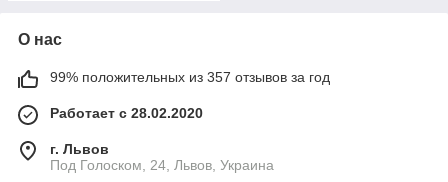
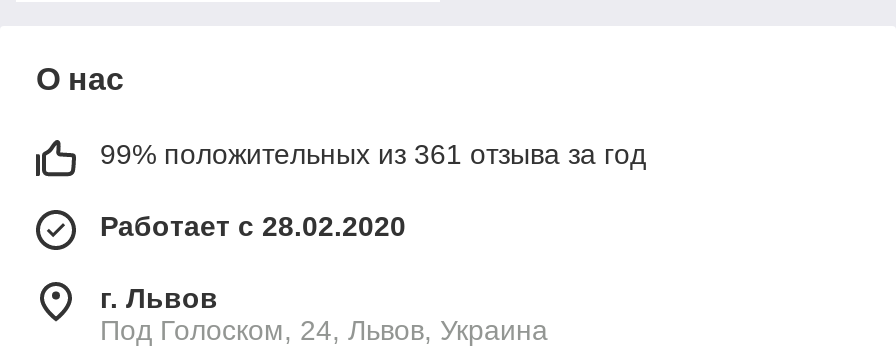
[50,69,330,85] 99% положительных из 357 отзывов за год -> [100,138,646,170] 99% положительных из 361 отзыва за год

